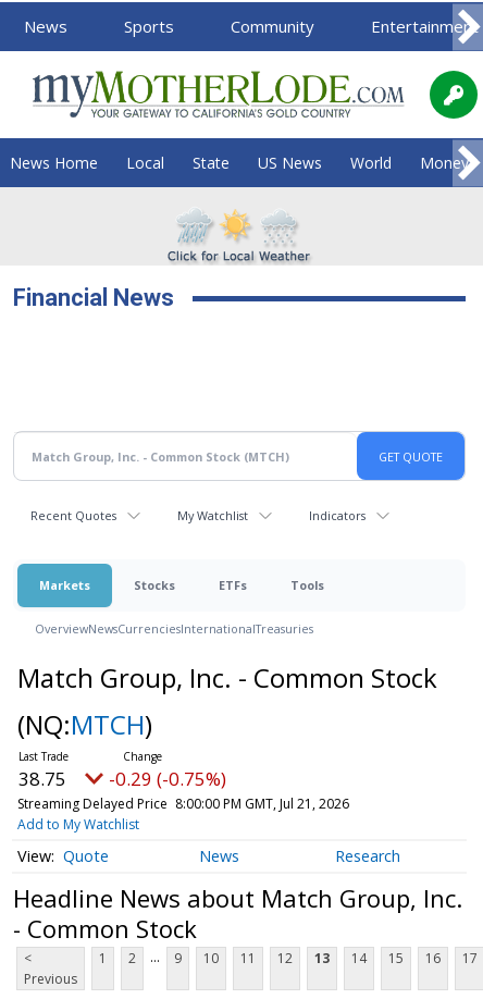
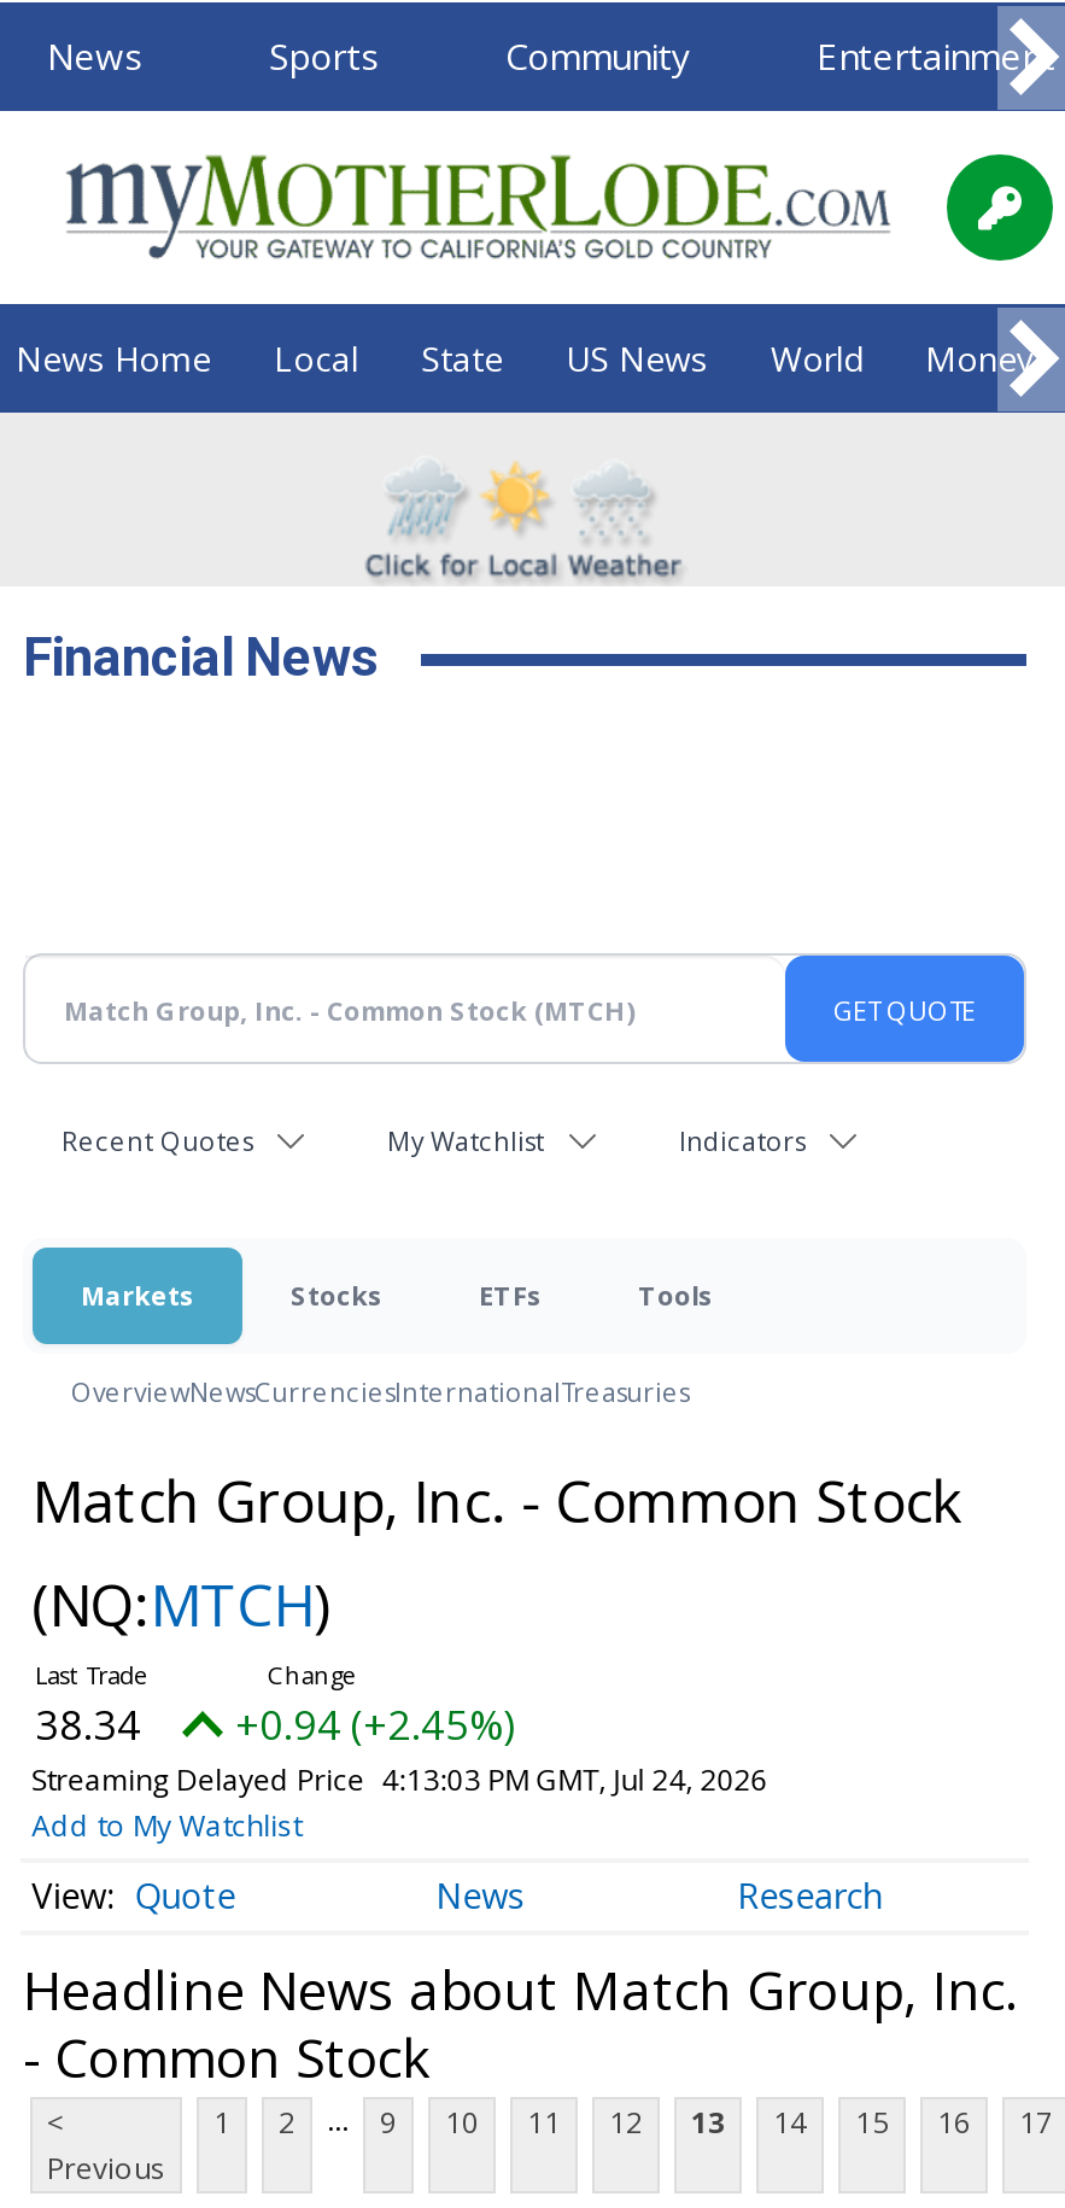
[18,766,66,791] 38.75 -> [35,1696,141,1752] 38.34
[109,766,226,791] -0.29 (-0.75%) -> [235,1696,515,1752] +0.94 (+2.45%)
[17,794,349,813] Streaming Delayed Price 8:00:00 PM GMT, Jul 21, 2026 -> [32,1759,768,1800] Streaming Delayed Price 4:13:03 PM GMT, Jul 24, 2026

